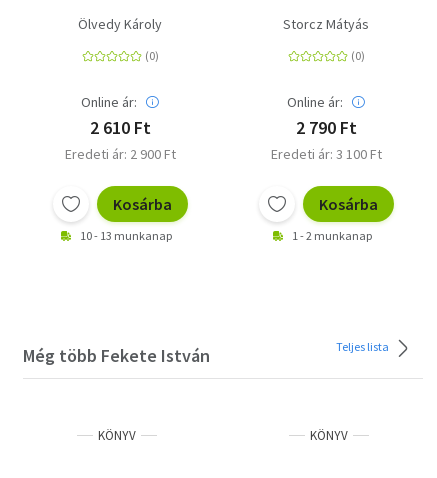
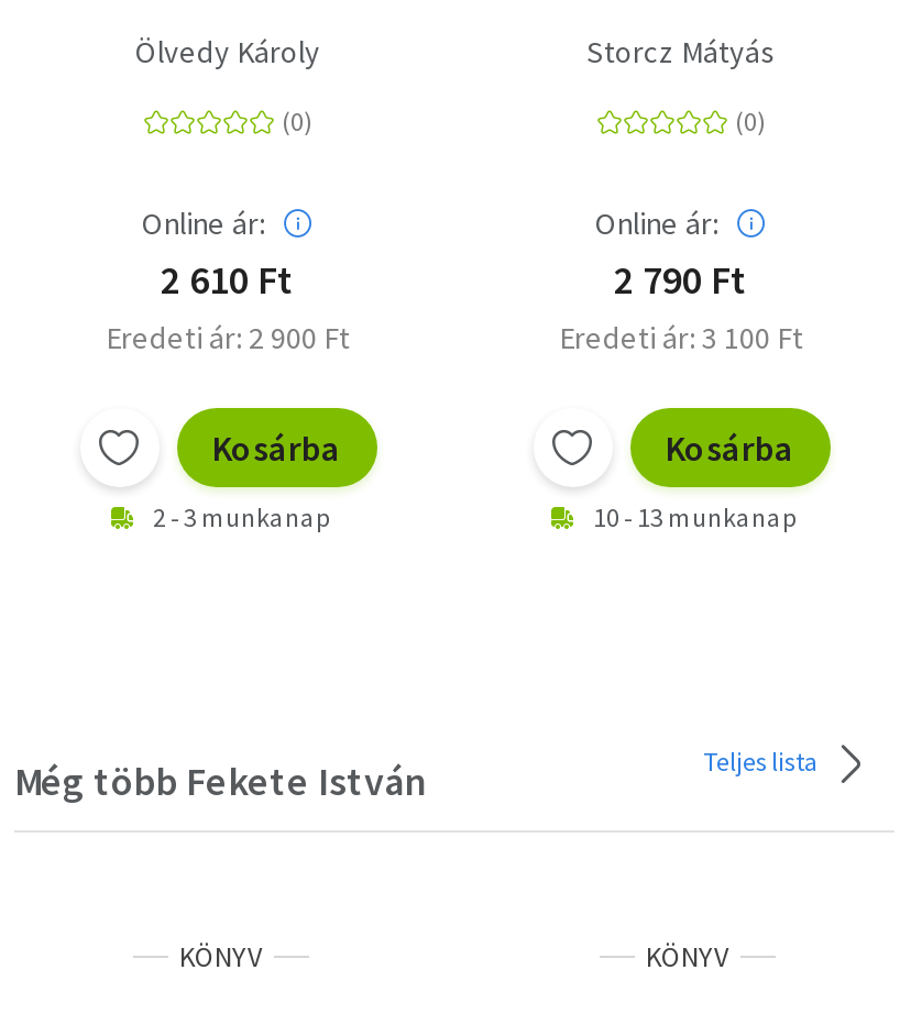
[80,228,172,243] 10 - 13 munkanap -> [153,500,329,533] 2 - 3 munkanap
[292,228,372,243] 1 - 2 munkanap -> [593,500,795,533] 10 - 13 munkanap

